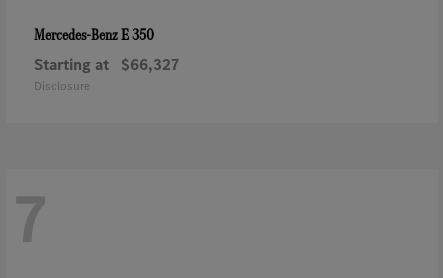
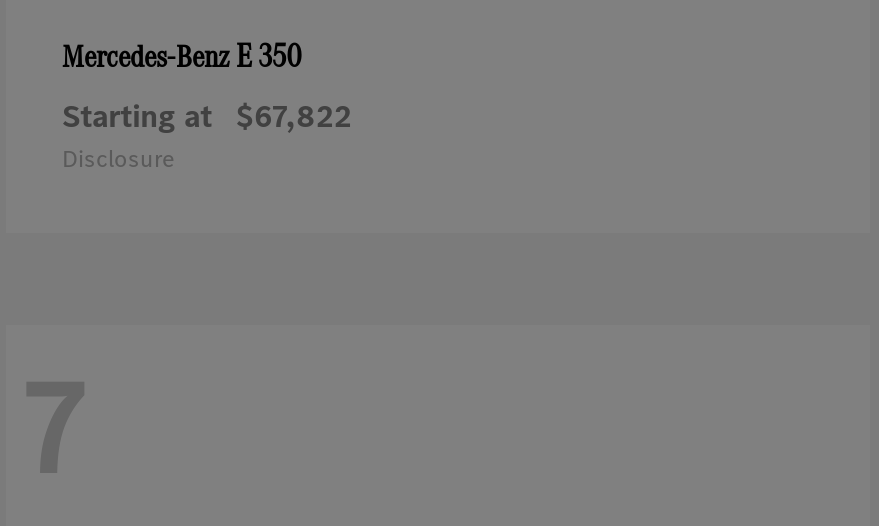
[34,54,179,75] Starting at $66,327 -> [62,95,352,137] Starting at $67,822

